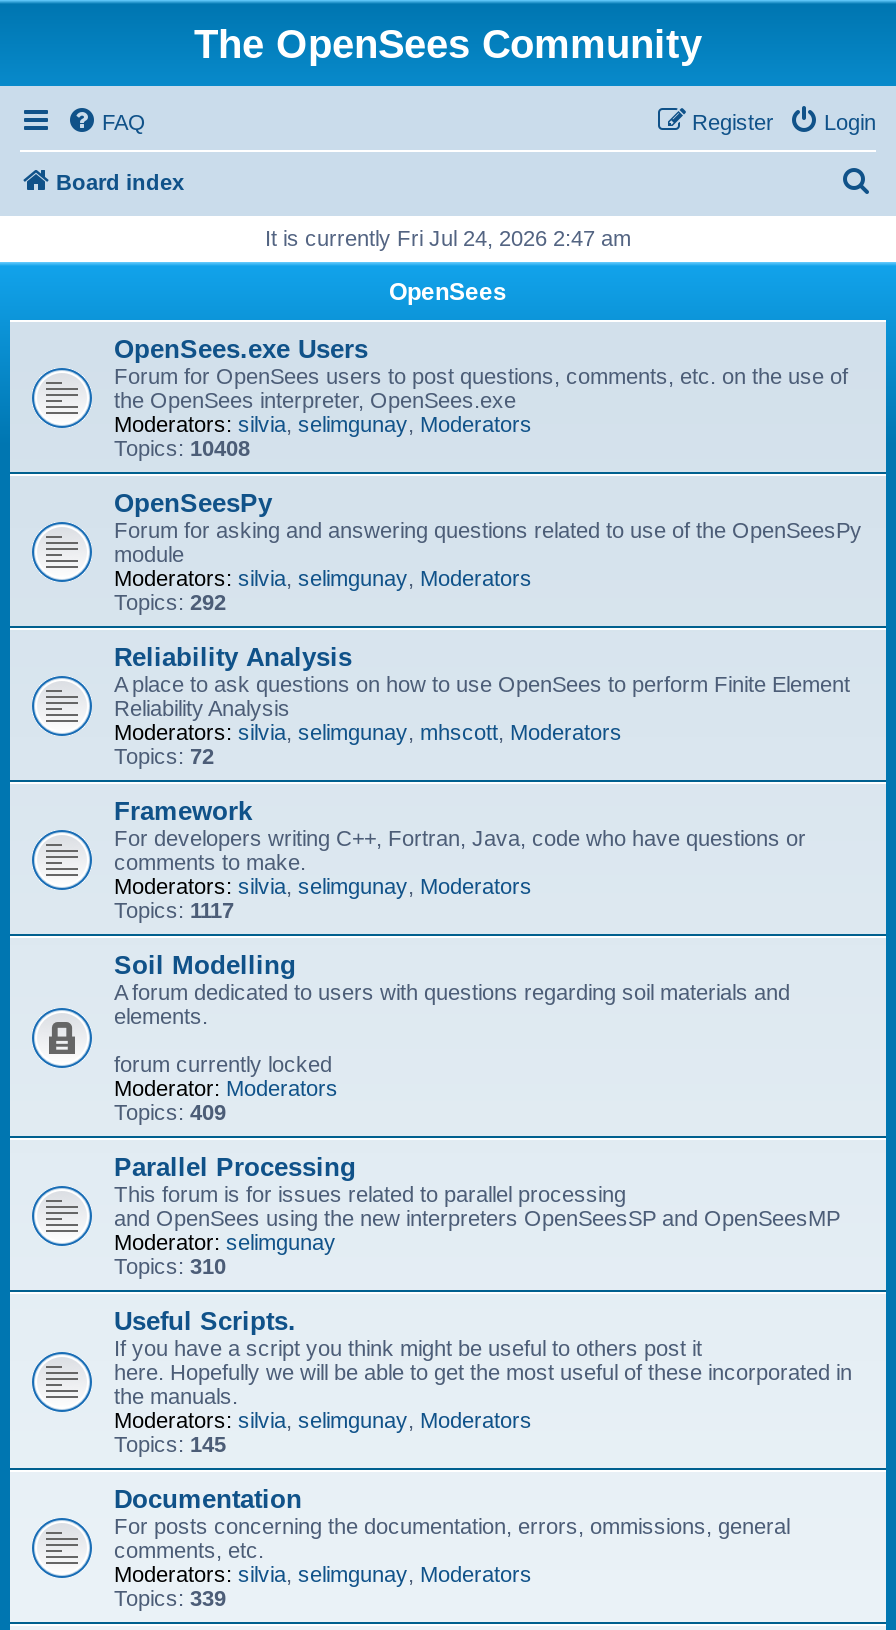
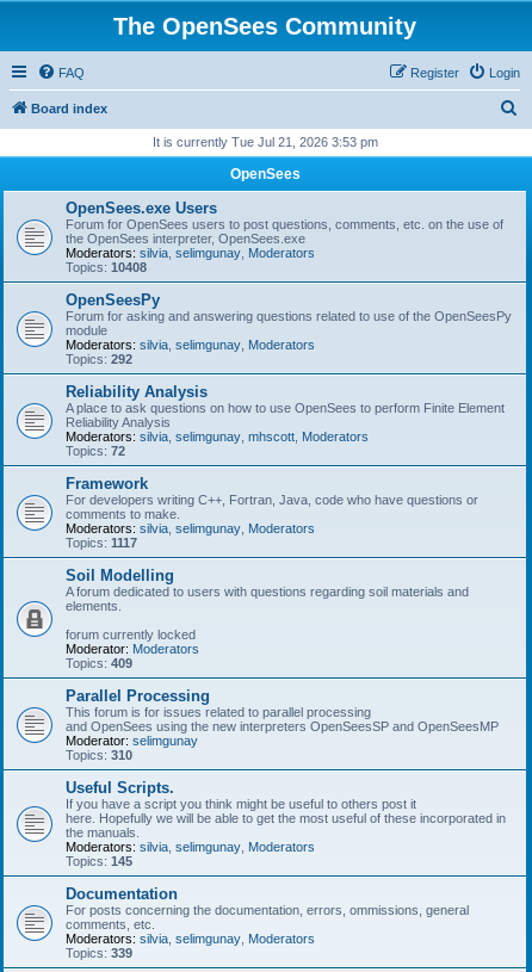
[265,226,631,250] It is currently Fri Jul 24, 2026 2:47 am -> [152,135,378,149] It is currently Tue Jul 21, 2026 3:53 pm

